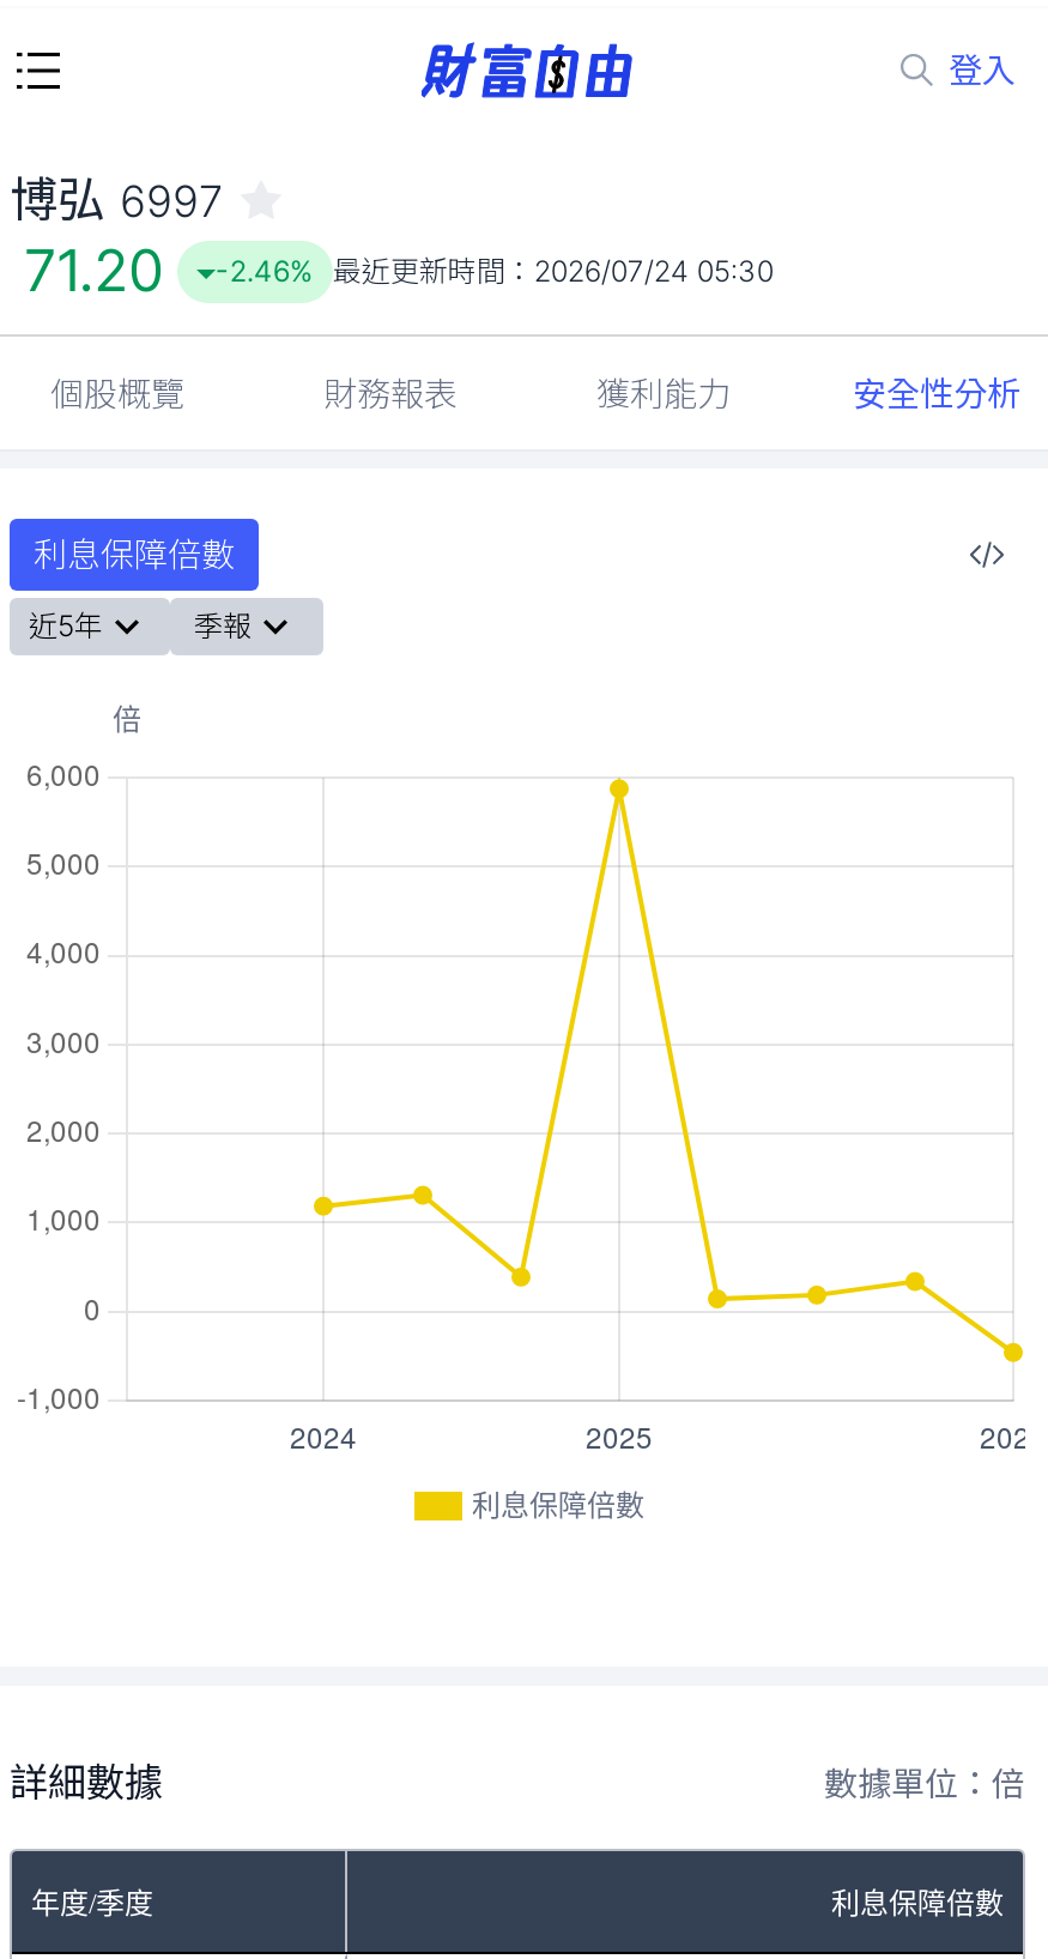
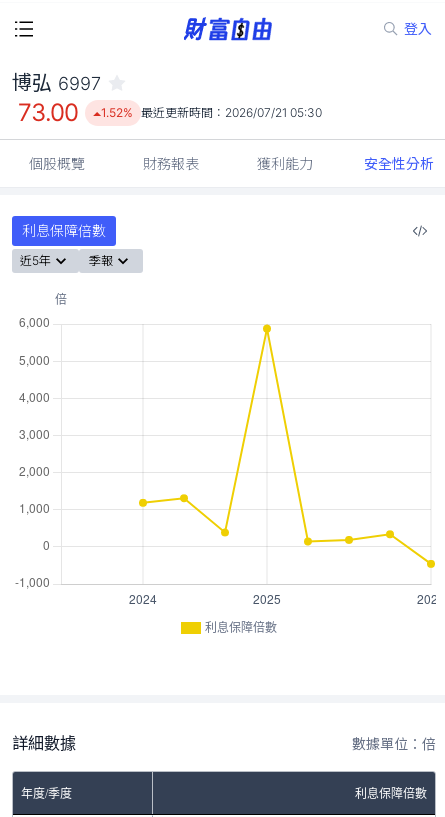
[24,236,162,306] 71.20 -> [18,98,79,127] 73.00
[215,253,773,289] -2.46% 最近更新時間：2026/07/24 05:30 -> [101,105,322,120] 1.52% 最近更新時間：2026/07/21 05:30

